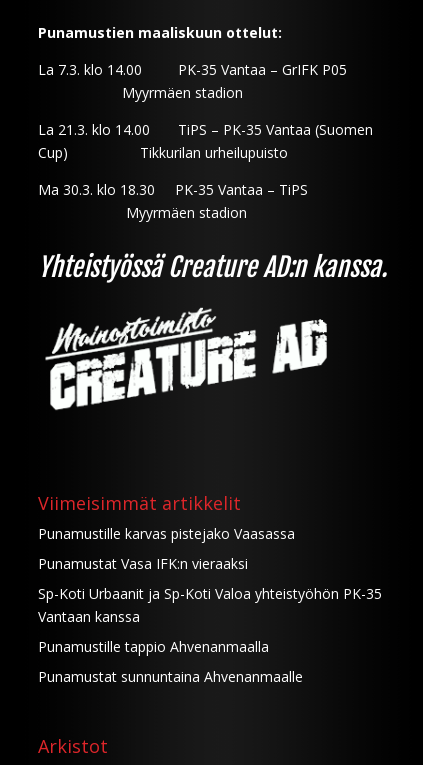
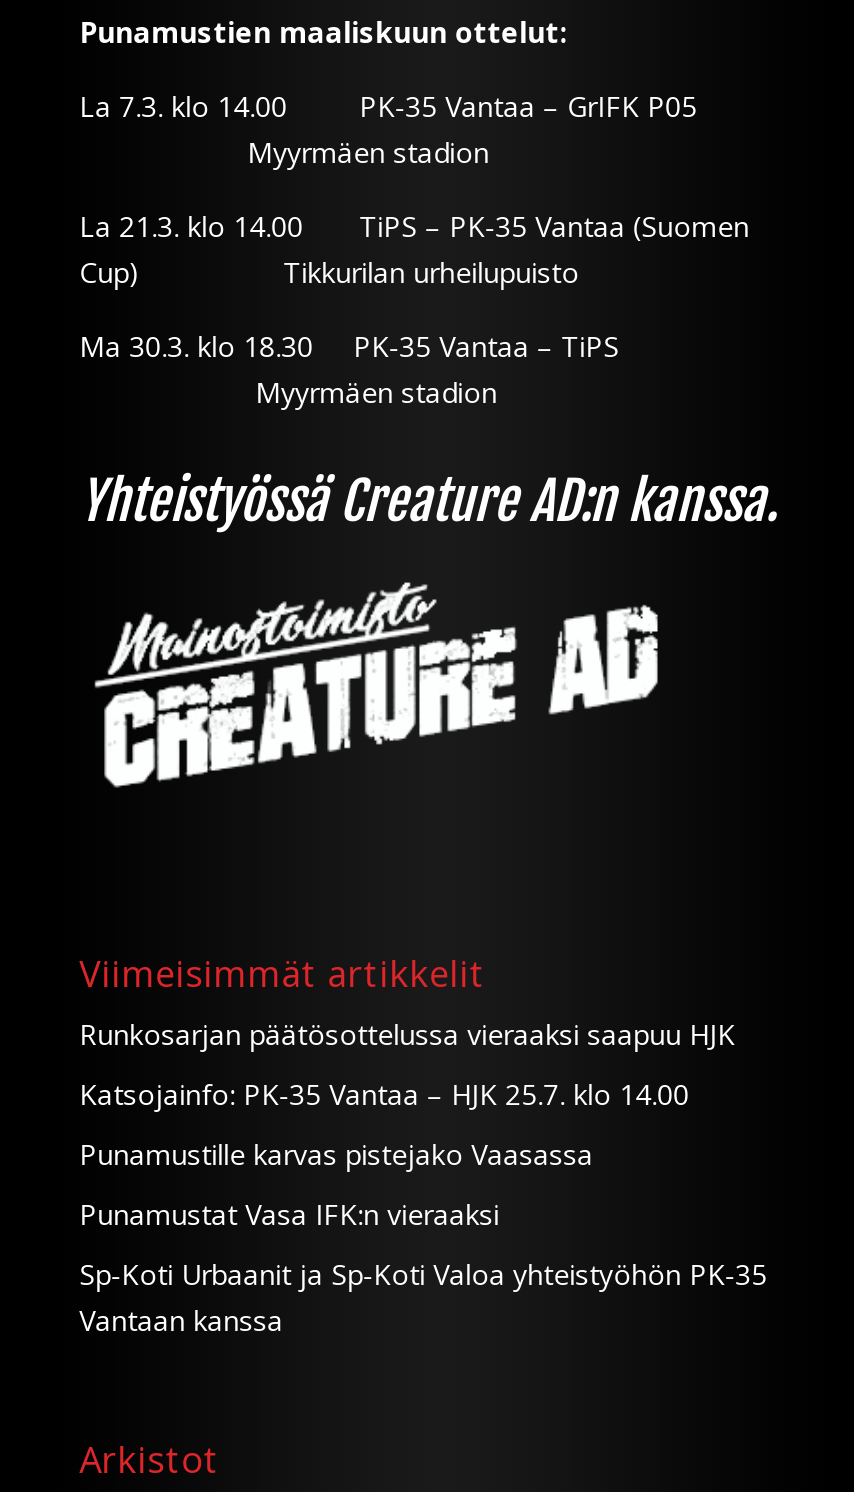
none -> [79,1014,735,1112] Runkosarjan päätösottelussa vieraaksi saapuu HJK | Katsojainfo: PK-35 Vantaa – HJK 25.7. klo 14.00
moved [38,524,382,626] -> [79,1134,767,1338]: Punamustille karvas pistejako Vaasassa | Punamustat Vasa IFK:n vieraaksi | Sp-Koti Urbaanit ja Sp-Koti Valoa yhteistyöhön PK-35 | Vantaan kanssa
[38,637,303,686] Punamustille tappio Ahvenanmaalla | Punamustat sunnuntaina Ahvenanmaalle -> none

